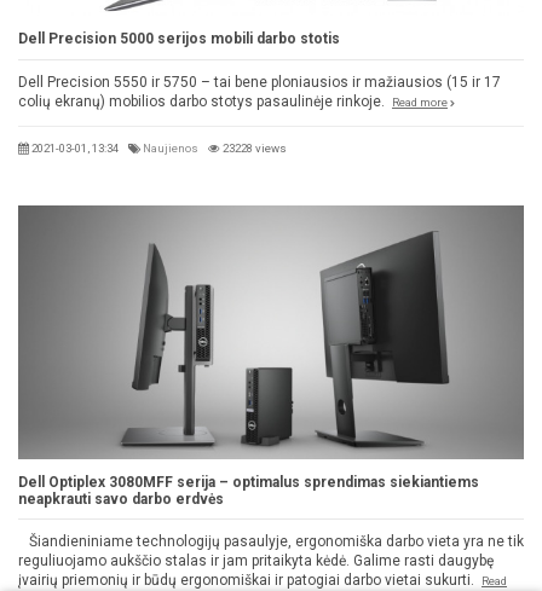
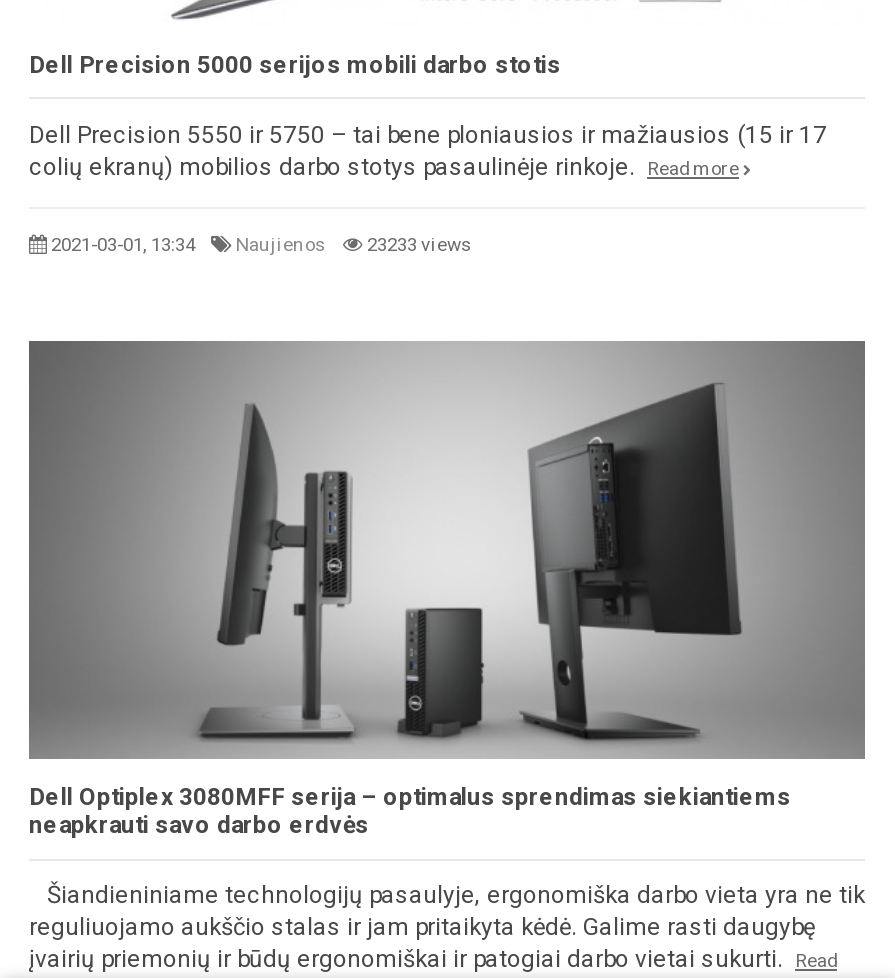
[31,141,287,154] 2021-03-01, 13:34 Naujienos 23228 views -> [51,233,473,255] 2021-03-01, 13:34 Naujienos 23233 views

